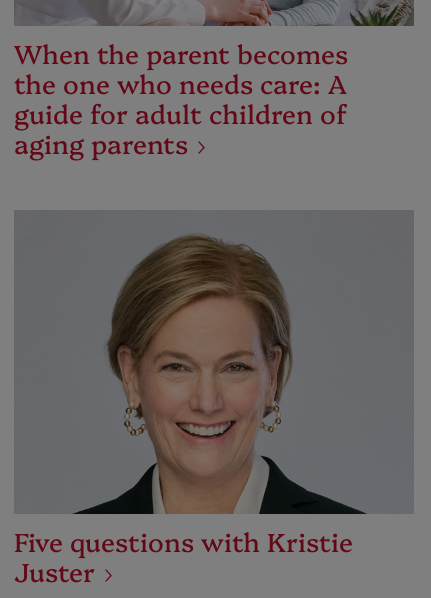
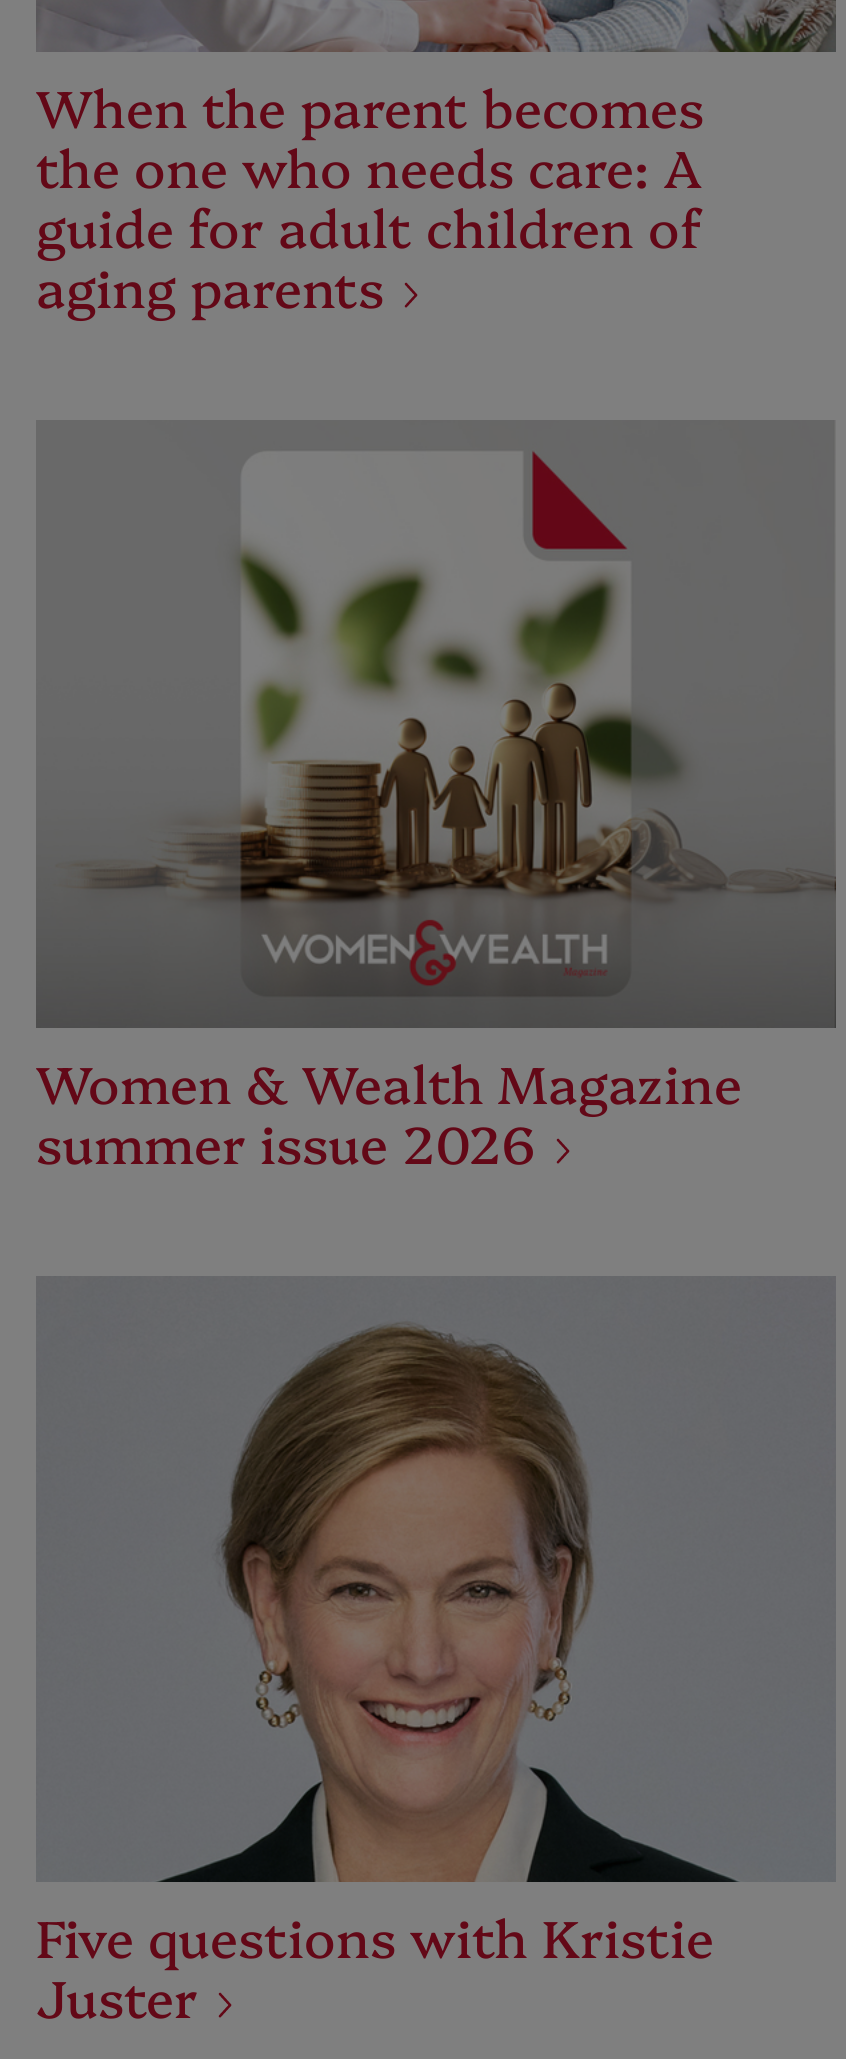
none -> [36,452,836,1177] [image] | Women & Wealth Magazine | summer issue 2026

